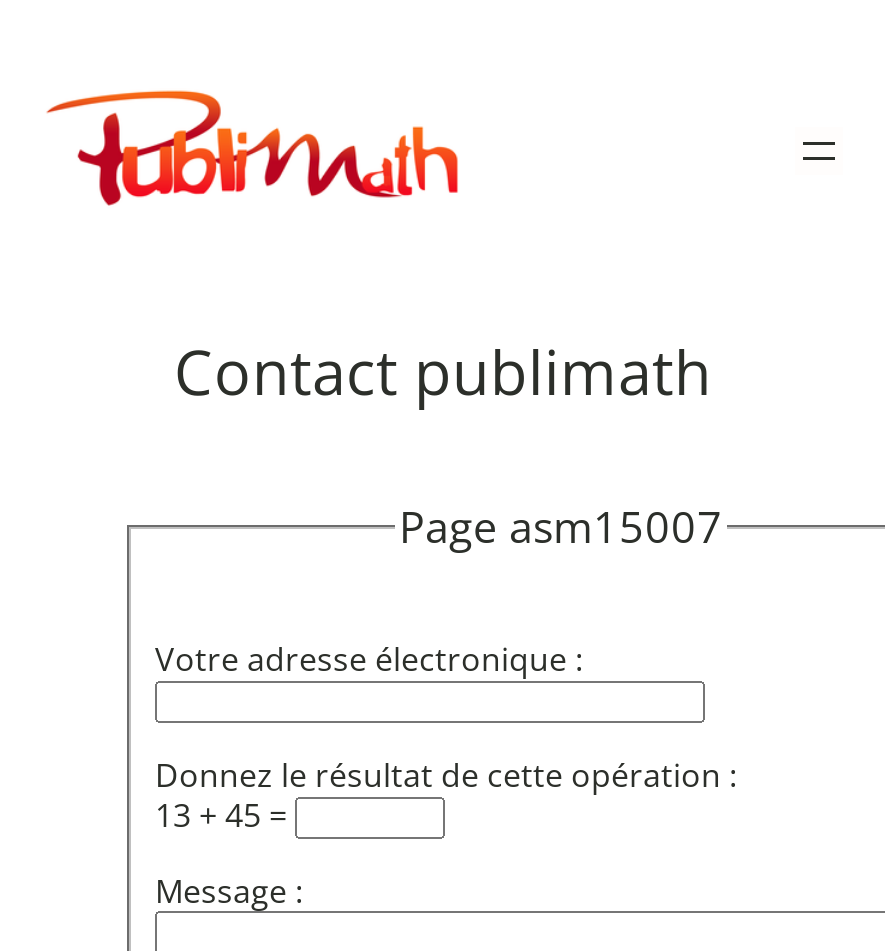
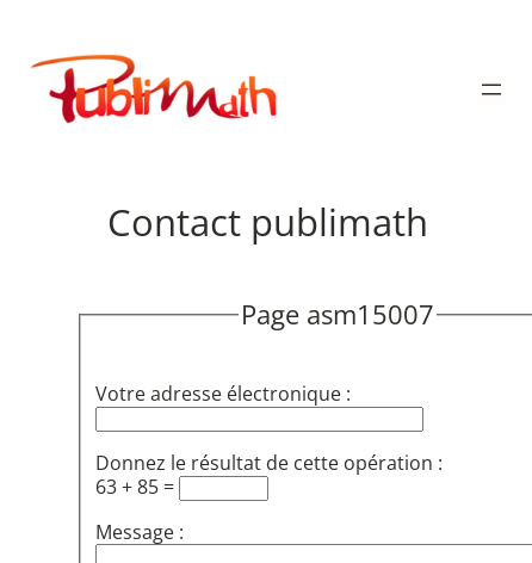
[155,792,295,836] 13 + 45 = -> [95,473,179,499] 63 + 85 =

